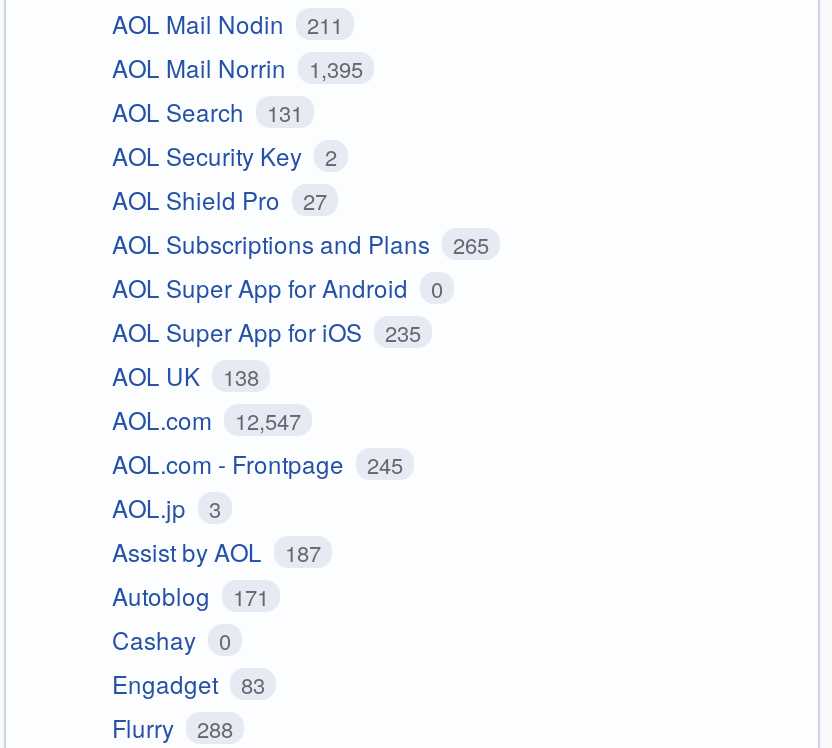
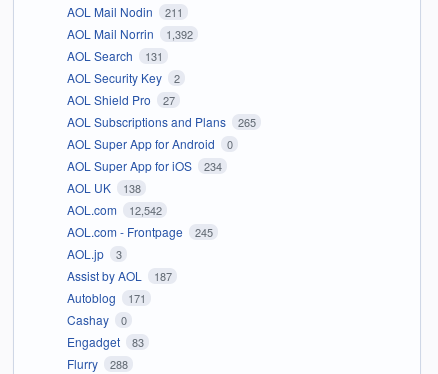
[112,49,363,83] AOL Mail Norrin 1,395 -> [67,25,192,42] AOL Mail Norrin 1,392
[112,313,421,347] AOL Super App for iOS 235 -> [67,157,221,174] AOL Super App for iOS 234
[112,401,301,435] AOL.com 12,547 -> [67,201,161,218] AOL.com 12,542

